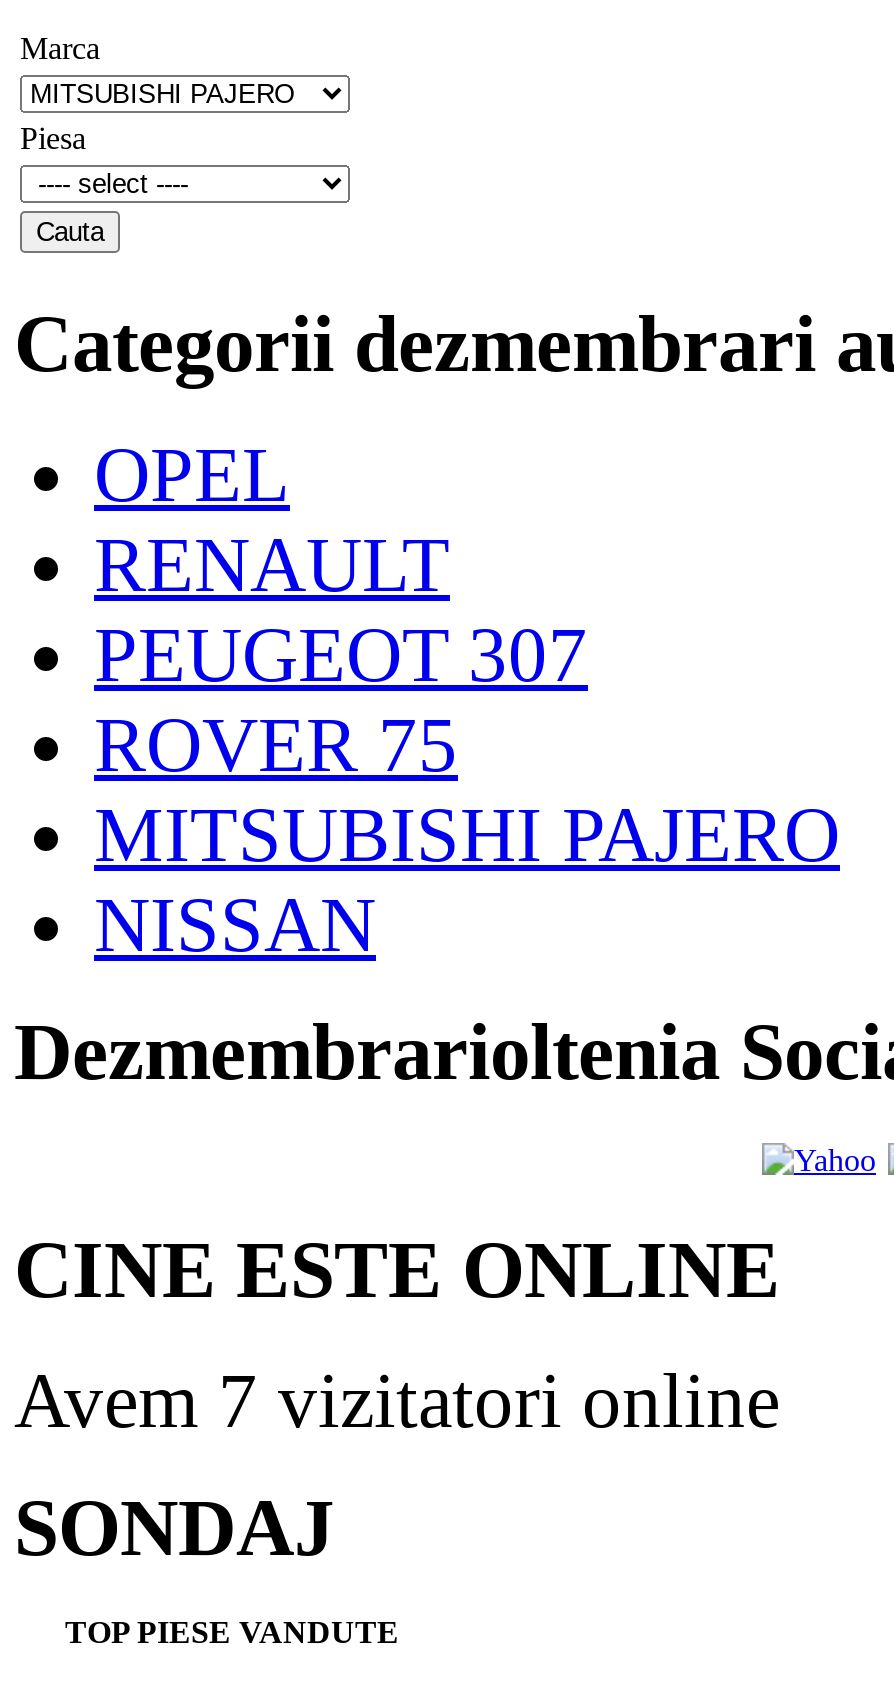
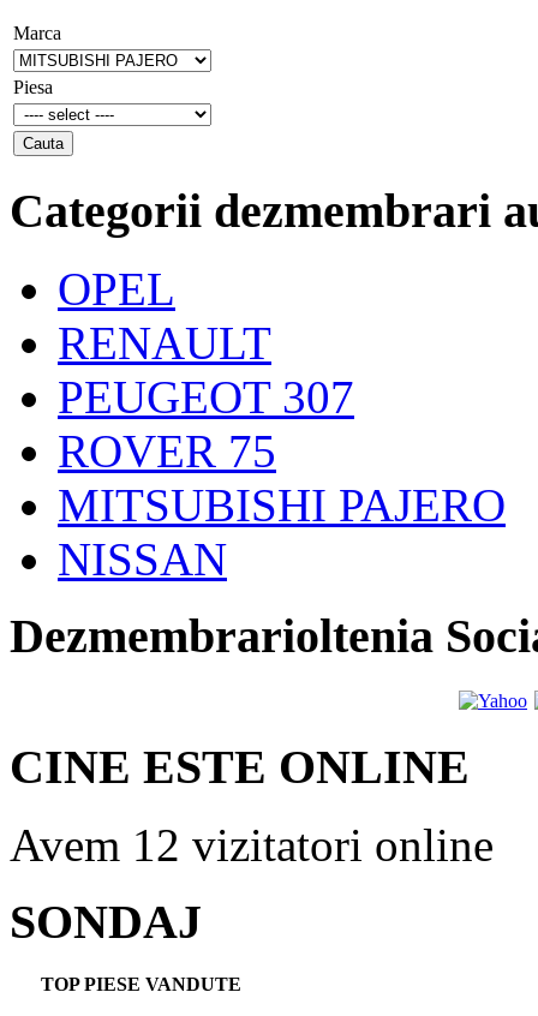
[14,1356,780,1442] Avem 7 vizitatori online -> [10,818,494,870] Avem 12 vizitatori online

